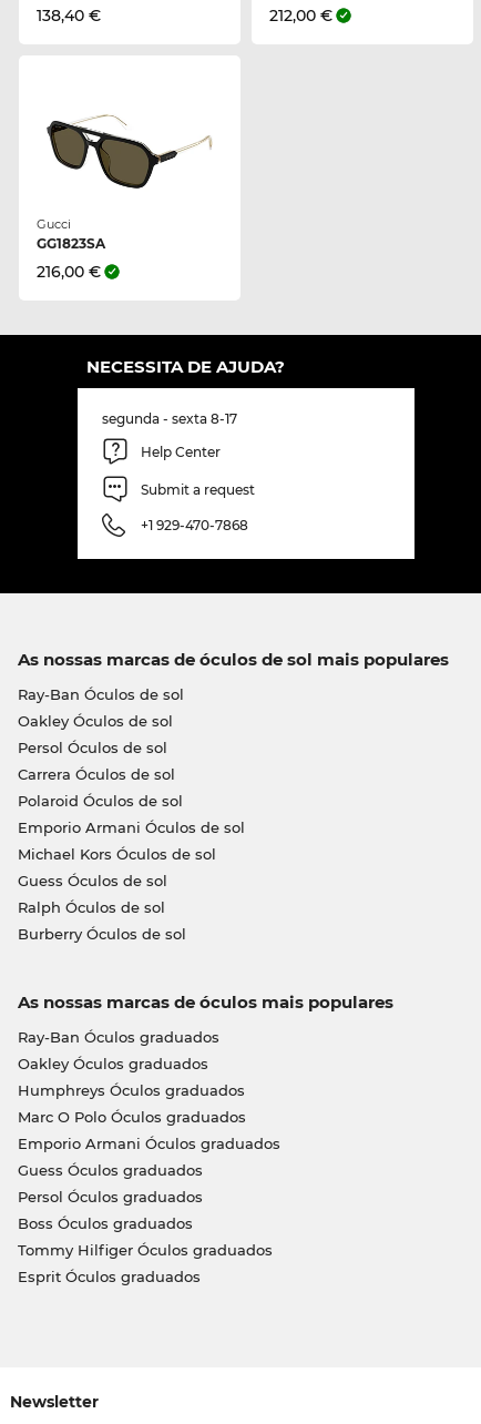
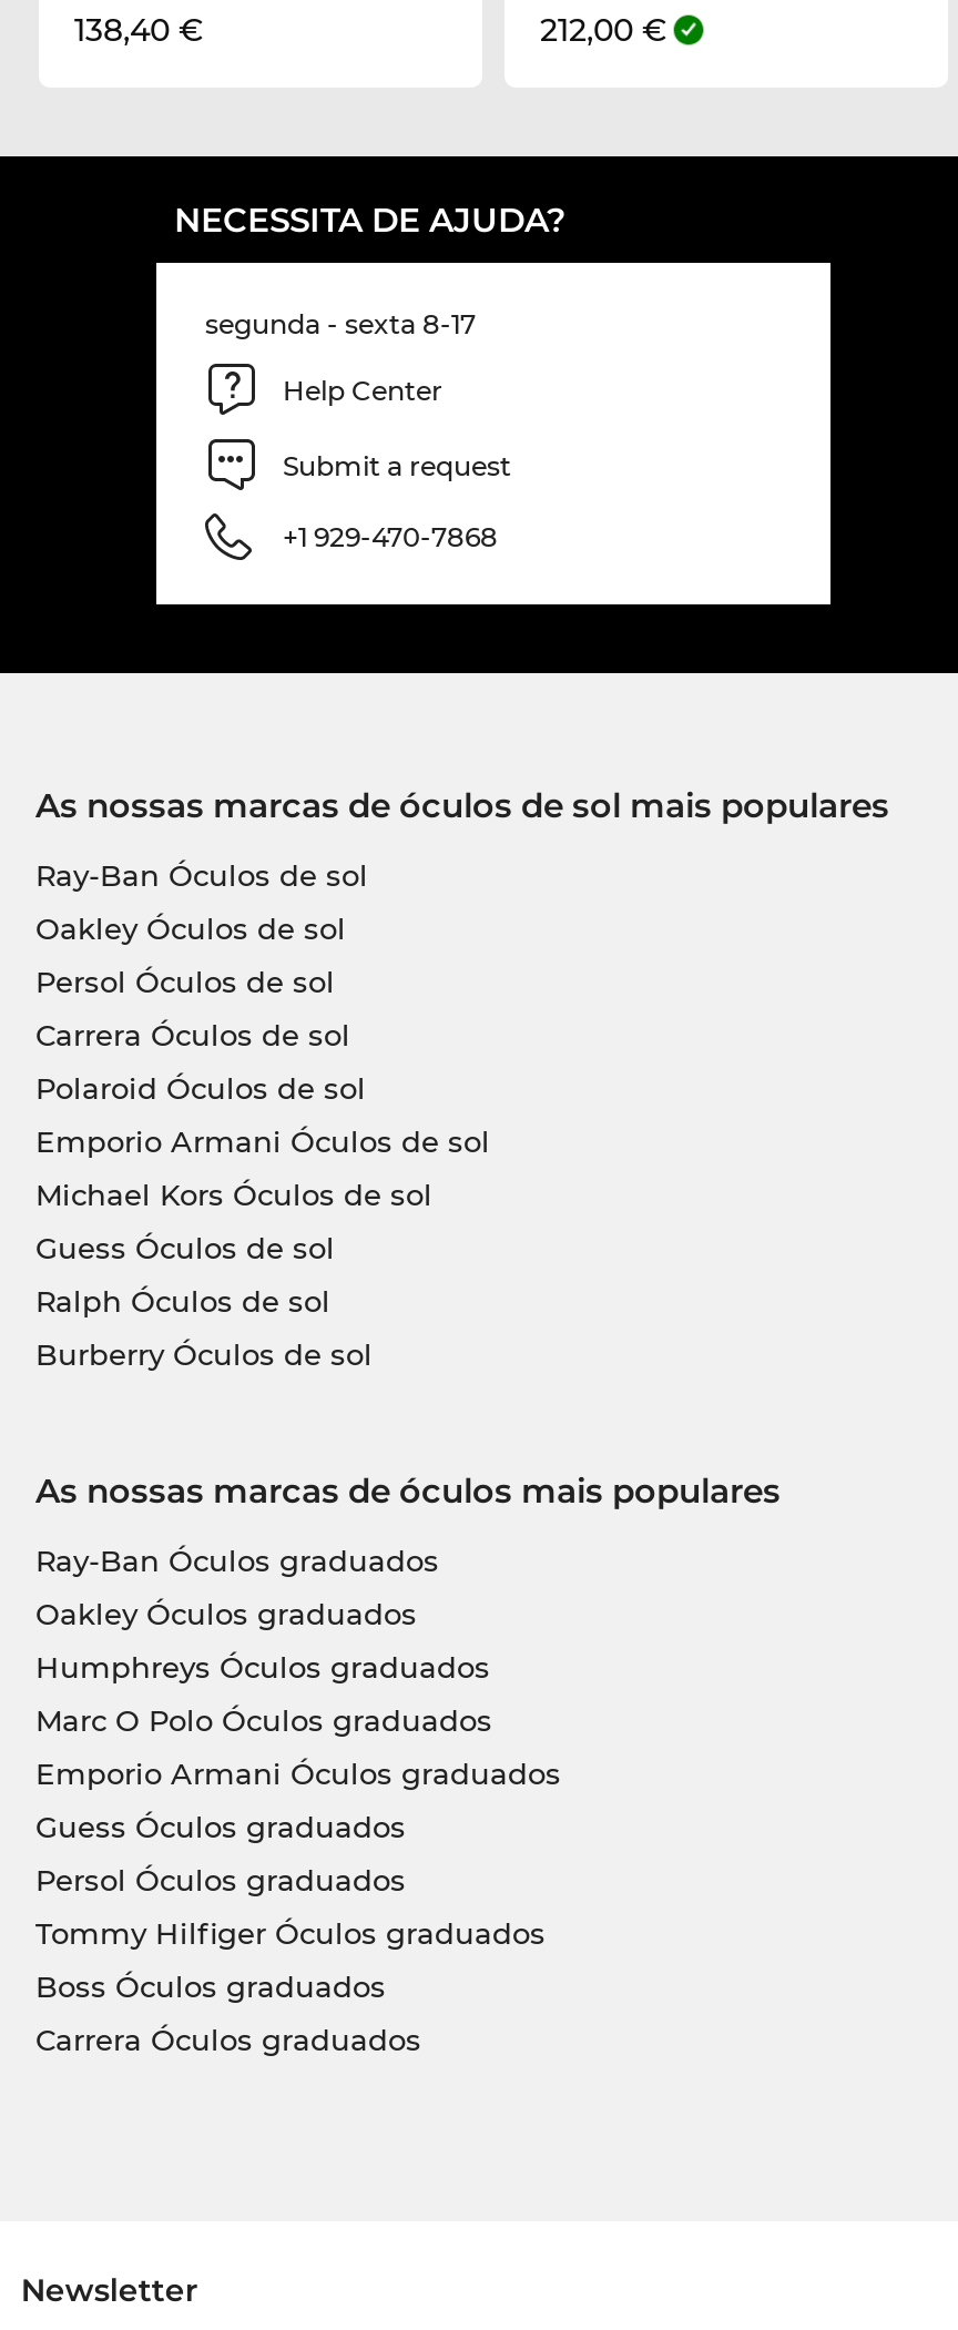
[37,114,213,282] [image] | Gucci | GG1823SA | 216,00 € -> none
moved [17,1241,272,1259] -> [35,1916,546,1951]: Tommy Hilfiger Óculos graduados
[17,1268,200,1286] Esprit Óculos graduados -> [35,2022,421,2058] Carrera Óculos graduados

